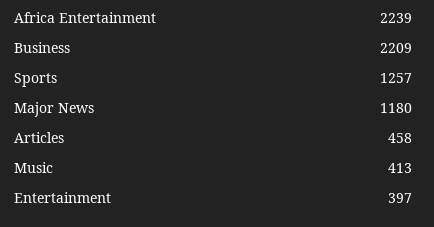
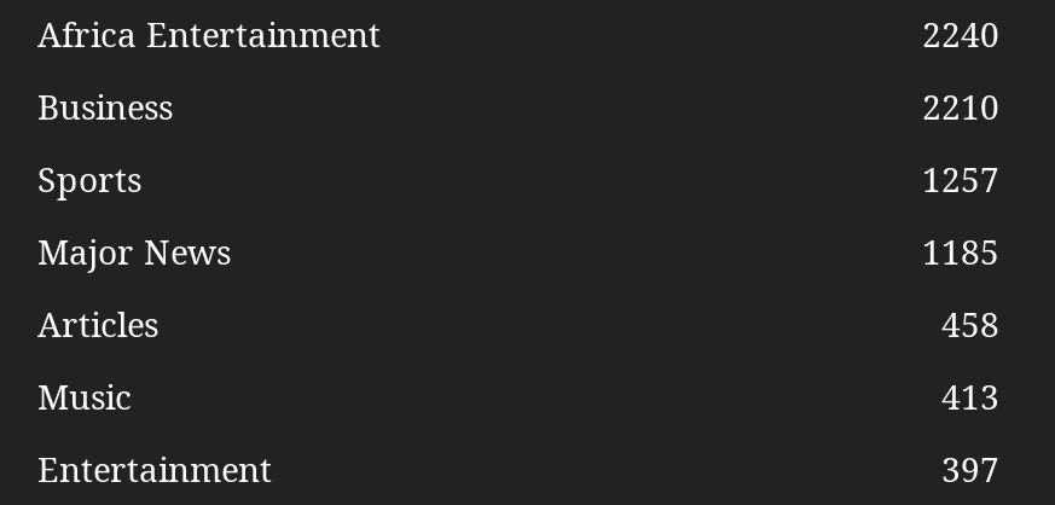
[380,8,412,27] 2239 -> [922,11,999,57] 2240
[380,38,412,57] 2209 -> [922,83,999,129] 2210
[380,98,412,117] 1180 -> [922,228,999,274] 1185

